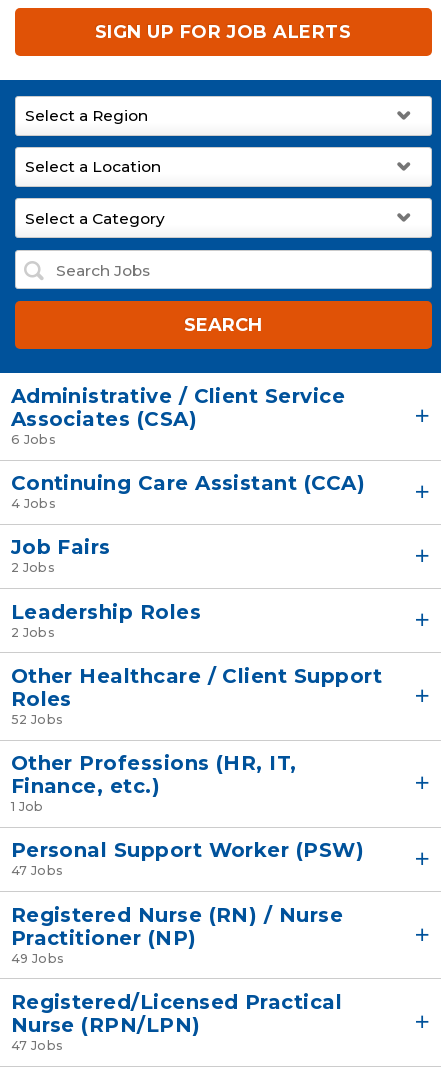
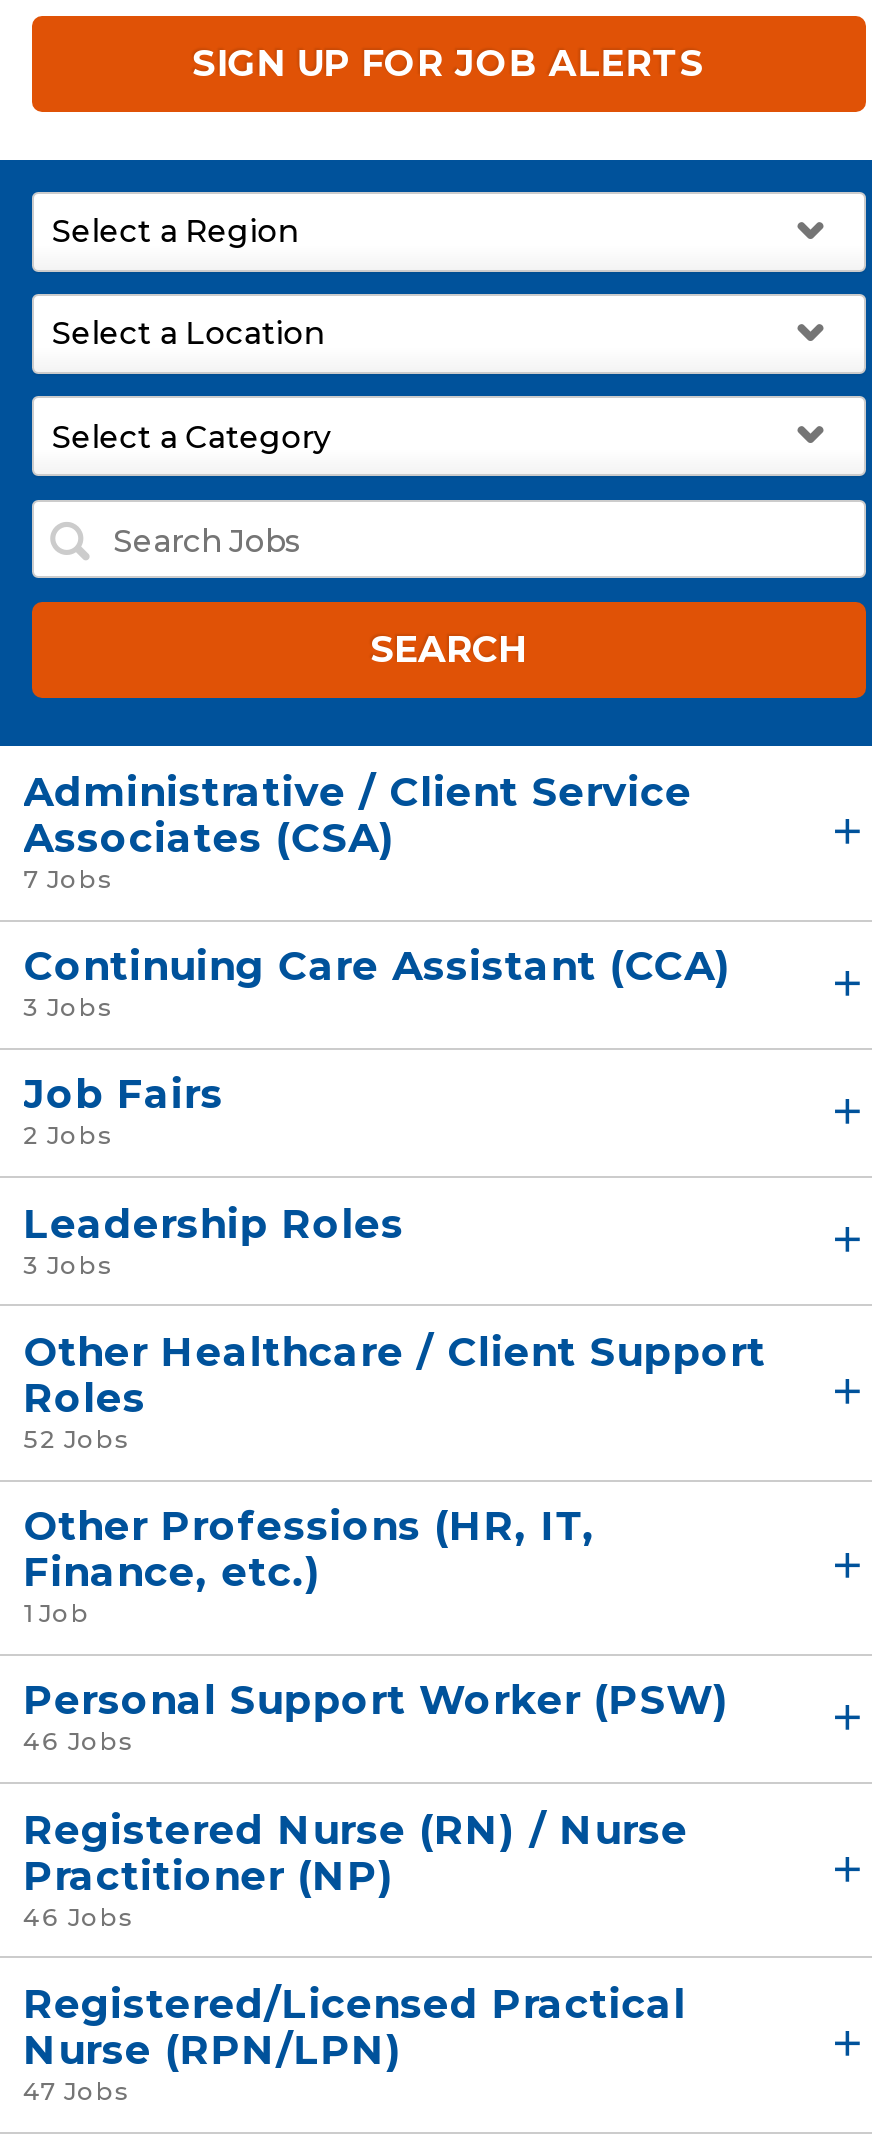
[11,432,56,447] 6 Jobs -> [23,864,113,894] 7 Jobs
[11,496,56,511] 4 Jobs -> [23,992,113,1022] 3 Jobs
[11,625,55,640] 2 Jobs -> [23,1249,113,1279] 3 Jobs
[11,863,64,878] 47 Jobs -> [23,1727,134,1757] 46 Jobs
[11,951,65,966] 49 Jobs -> [23,1901,134,1931] 46 Jobs

